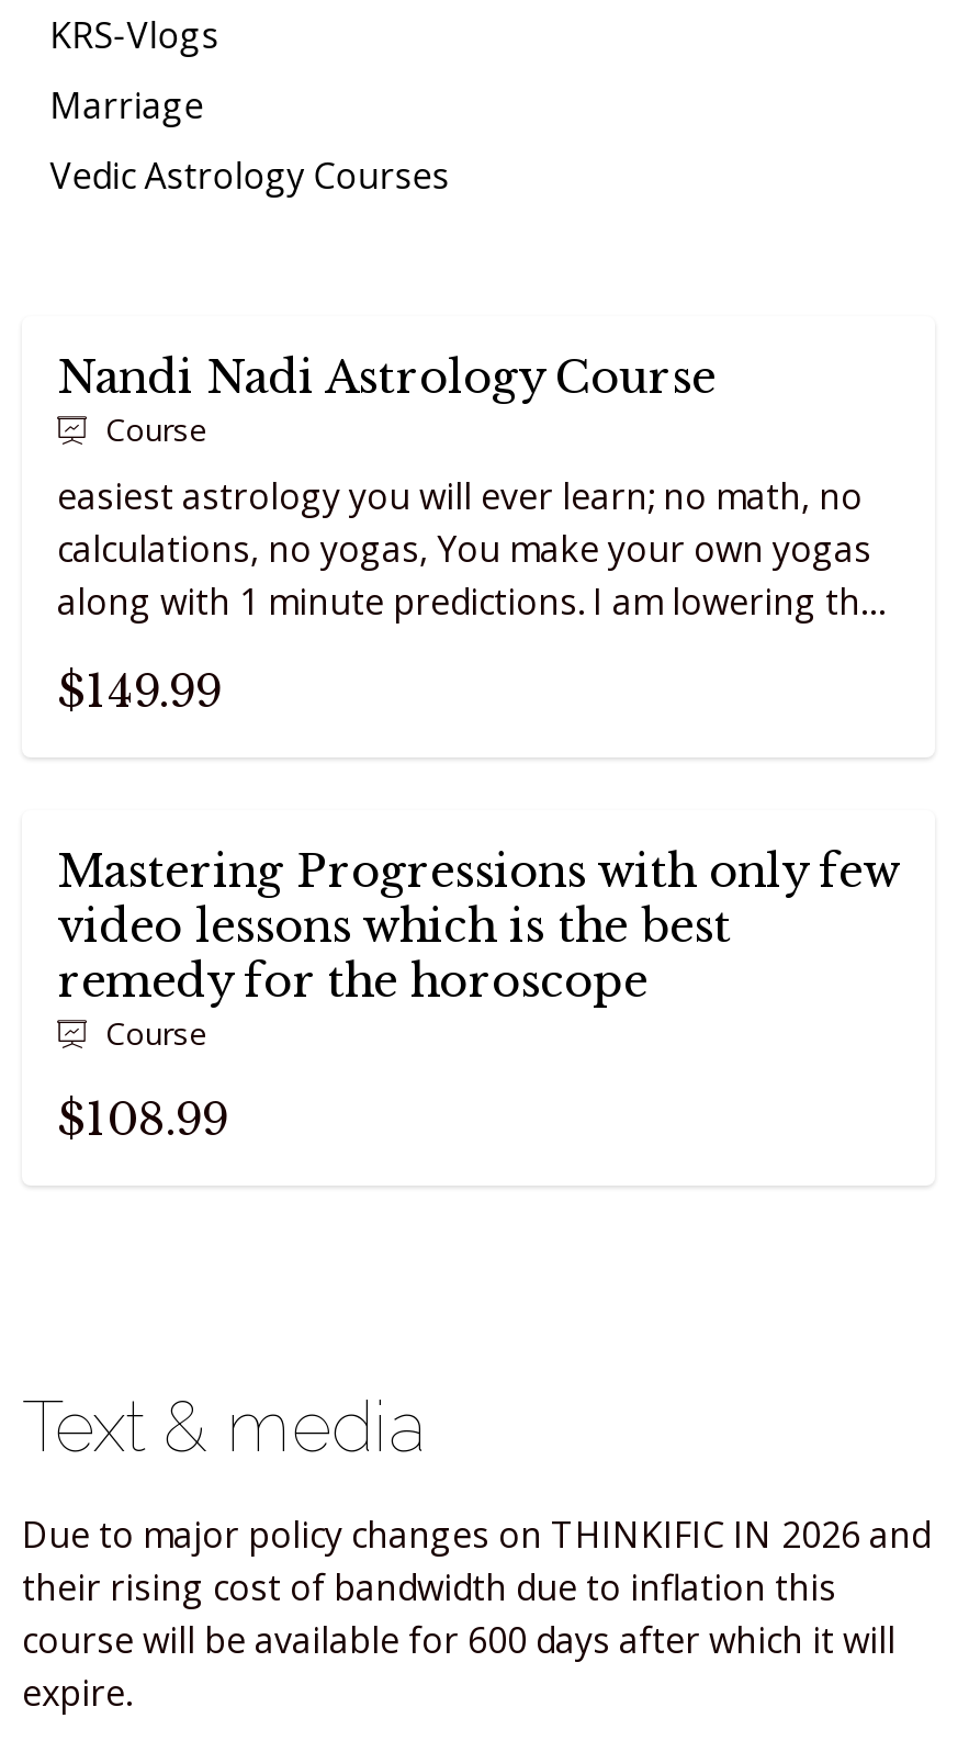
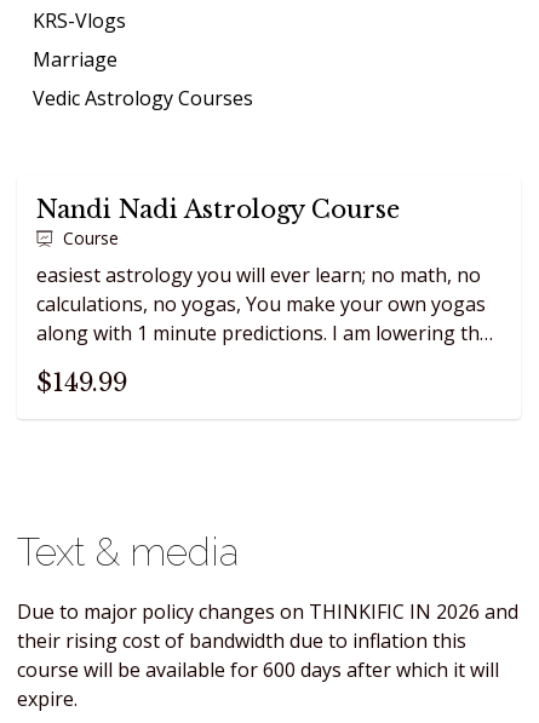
[57,845,900,1146] Mastering Progressions with only few | video lessons which is the best | remedy for the horoscope | Course | $108.99 -> none

